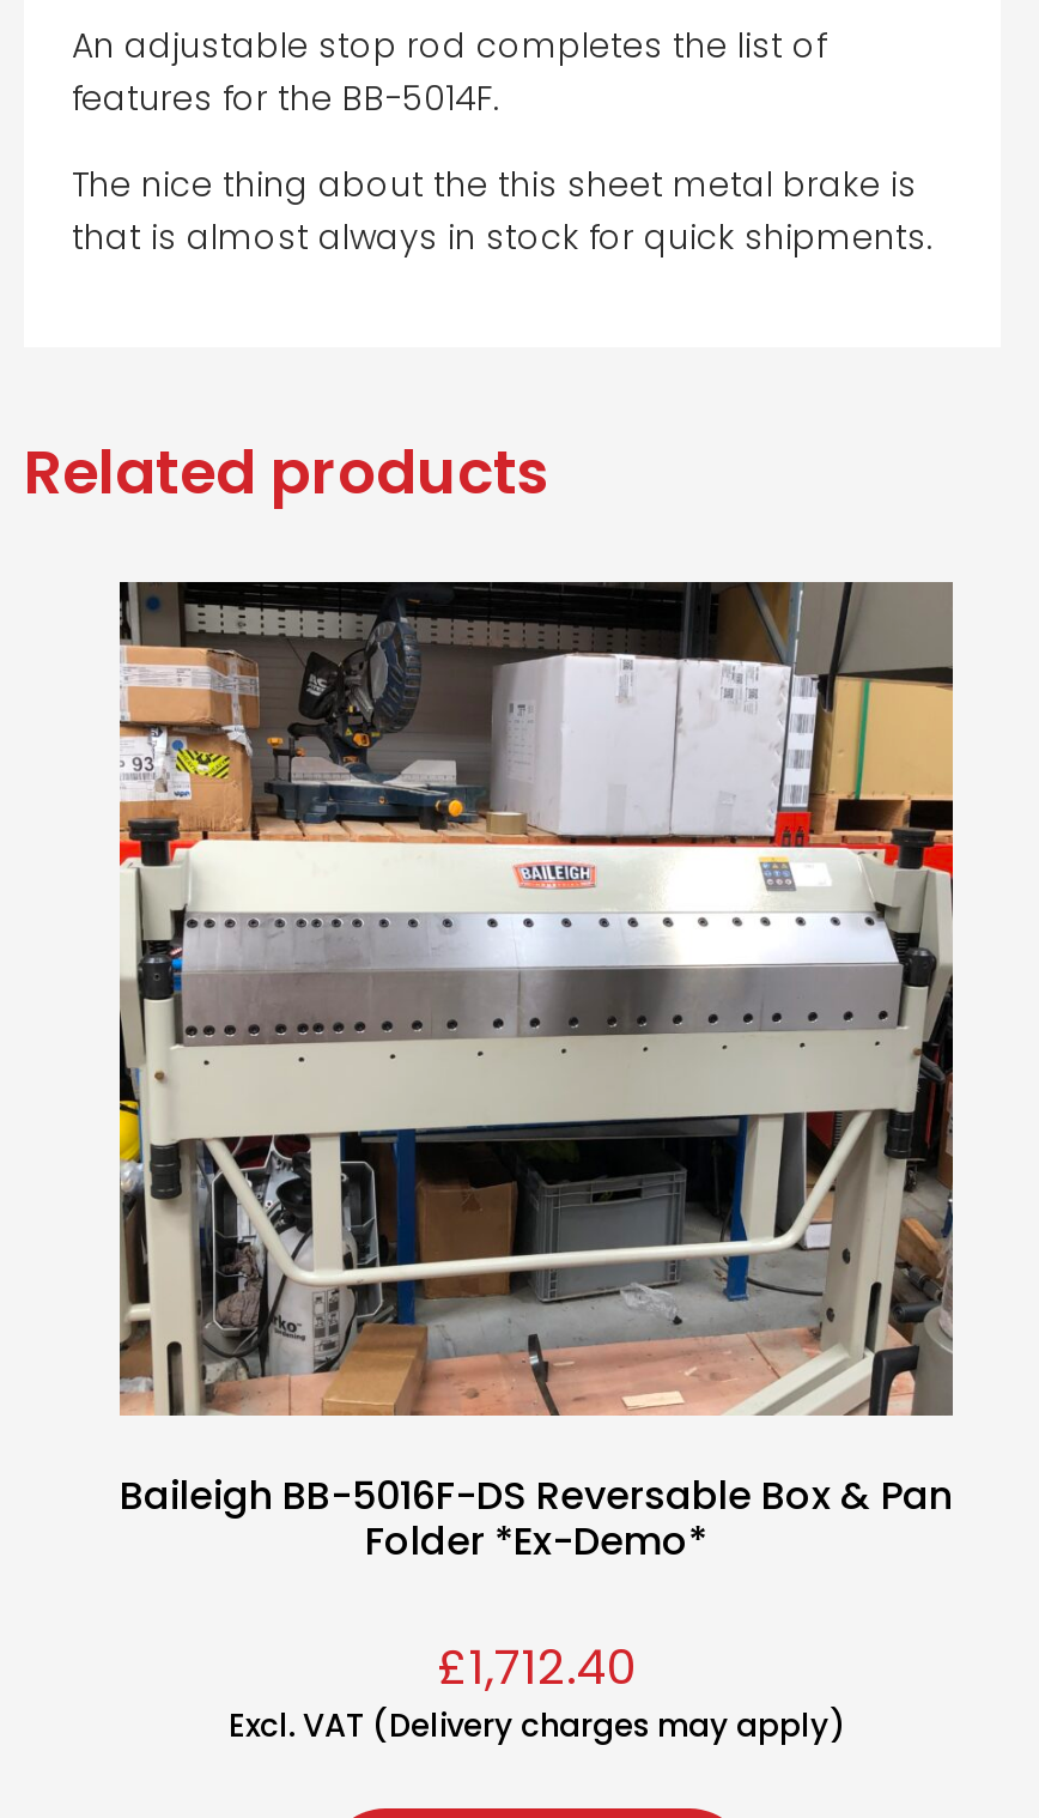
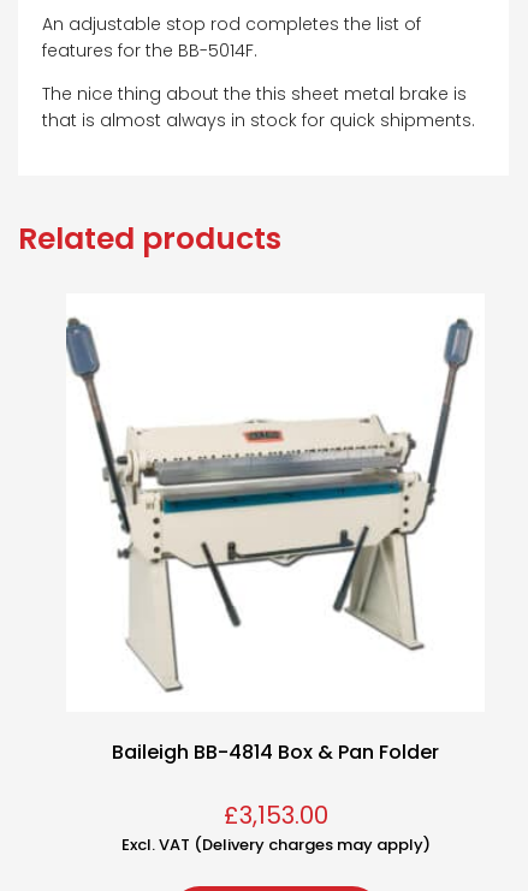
[117,580,955,1568] [image] | Baileigh BB-5016F-DS Reversable Box & Pan | Folder *Ex-Demo* -> [66,293,485,766] [image] | Baileigh BB-4814 Box & Pan Folder
[437,1633,636,1700] £1,712.40 -> [223,798,328,832] £3,153.00

